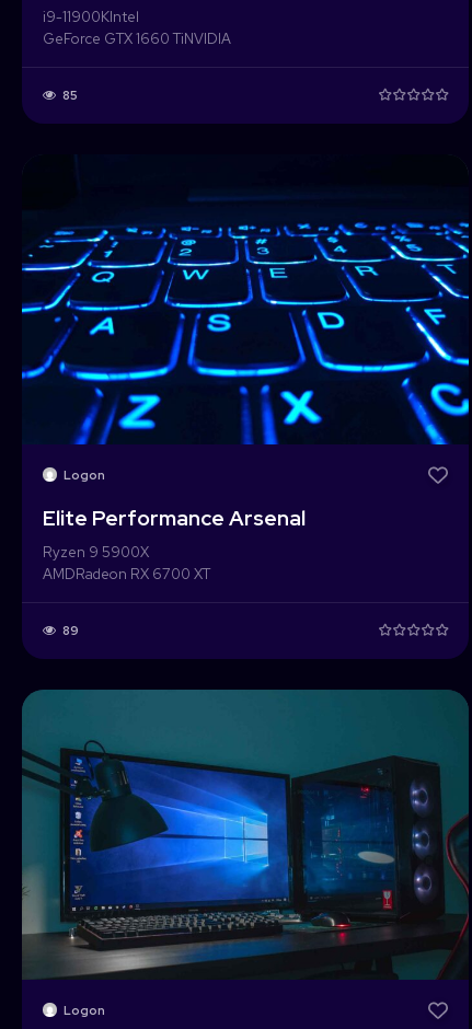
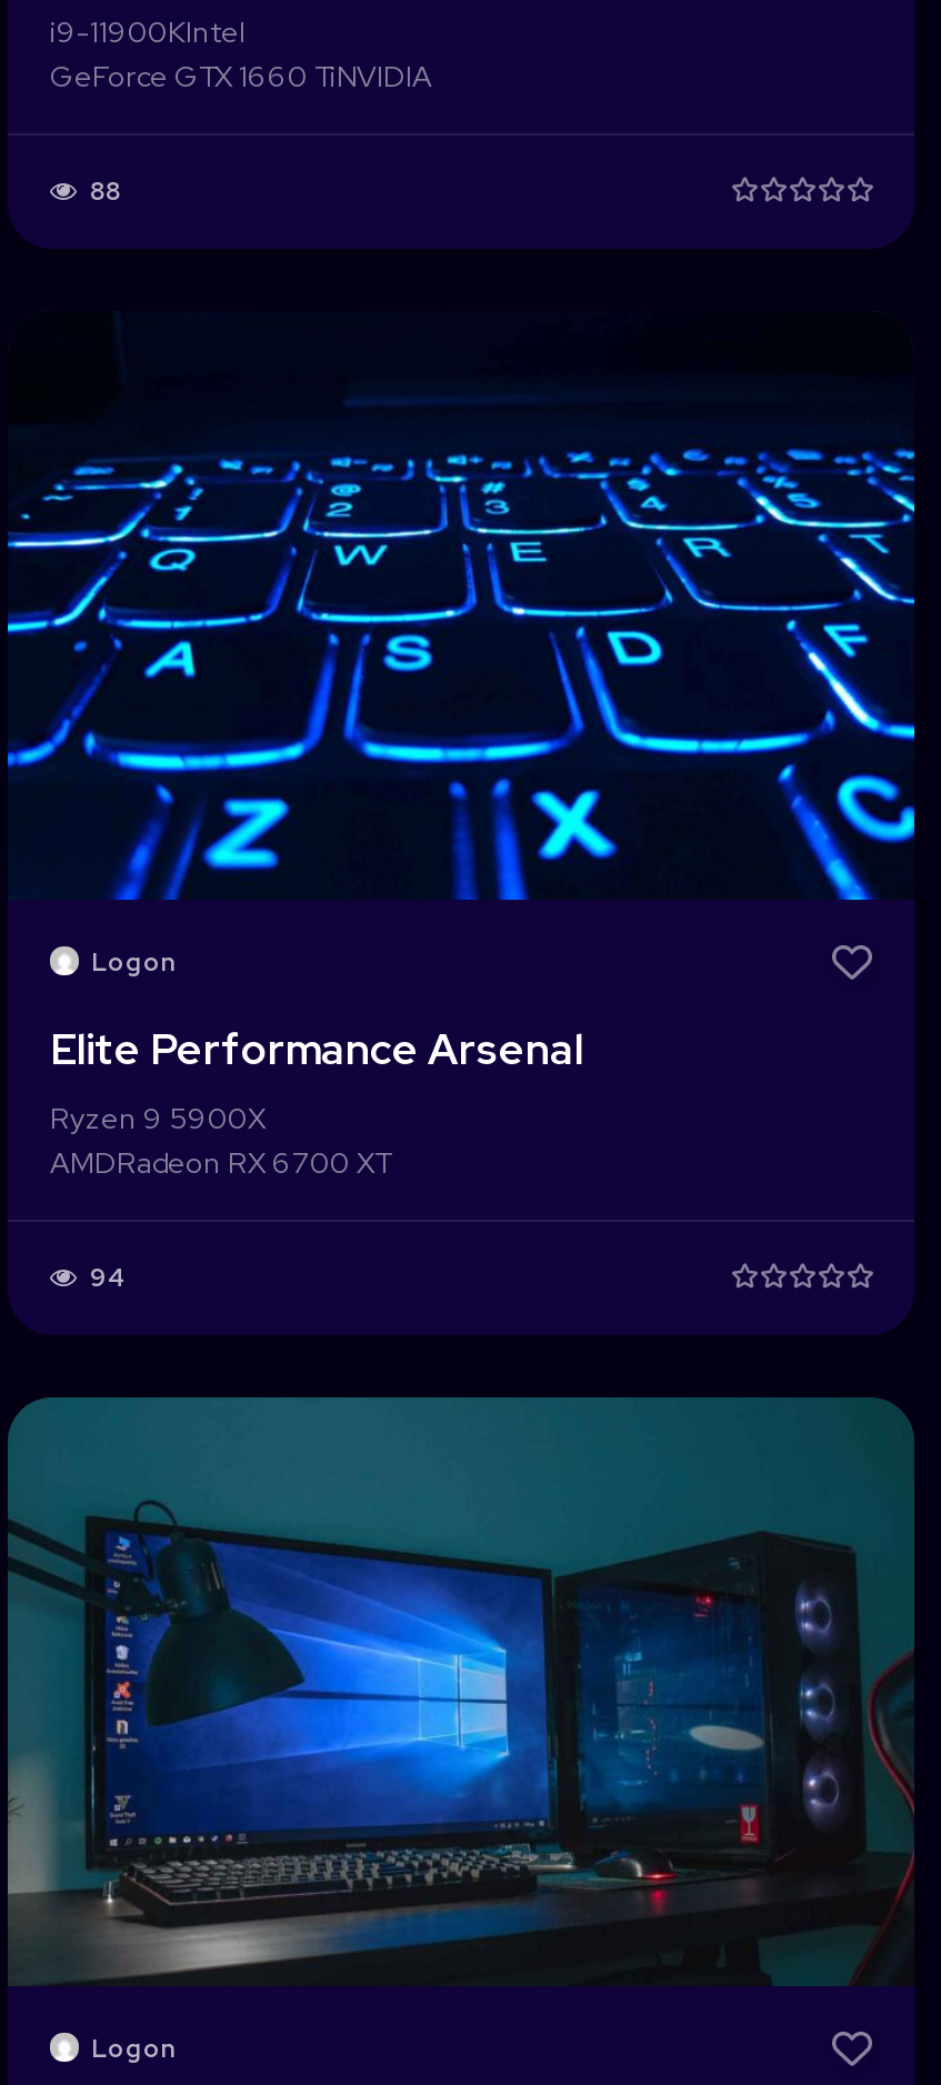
[62,88,78,103] 85 -> [90,176,121,207] 88
[62,623,79,638] 89 -> [90,1262,128,1293] 94

